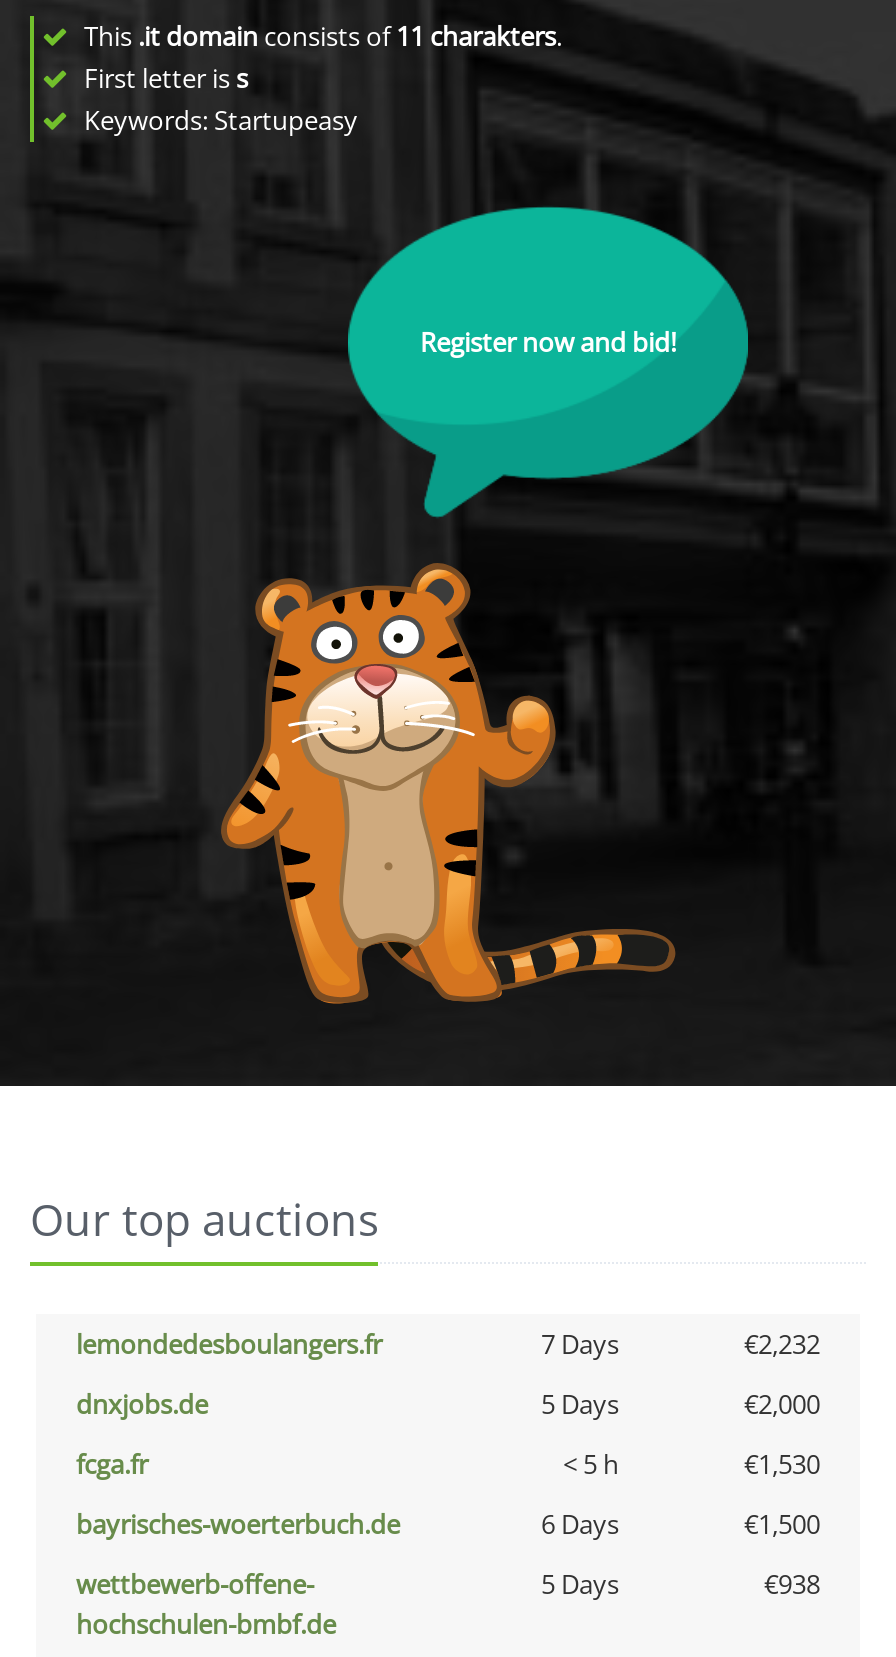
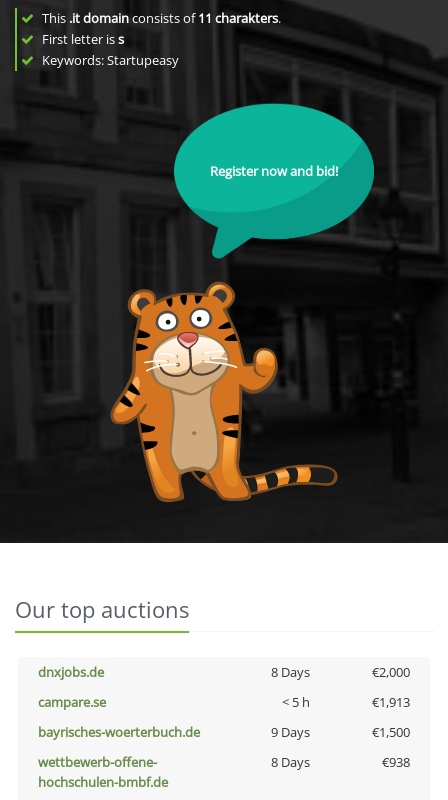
[76,1326,820,1362] lemondedesboulangers.fr | 7 Days | €2,232 -> none
[541,1386,619,1422] 5 Days -> [270,663,309,681] 8 Days
[76,1446,148,1482] fcga.fr -> [38,693,106,711] campare.se
[744,1446,820,1482] €1,530 -> [372,693,410,711] €1,913
[541,1506,619,1542] 6 Days -> [270,723,309,741] 9 Days
[541,1566,619,1602] 5 Days -> [270,753,309,771] 8 Days

